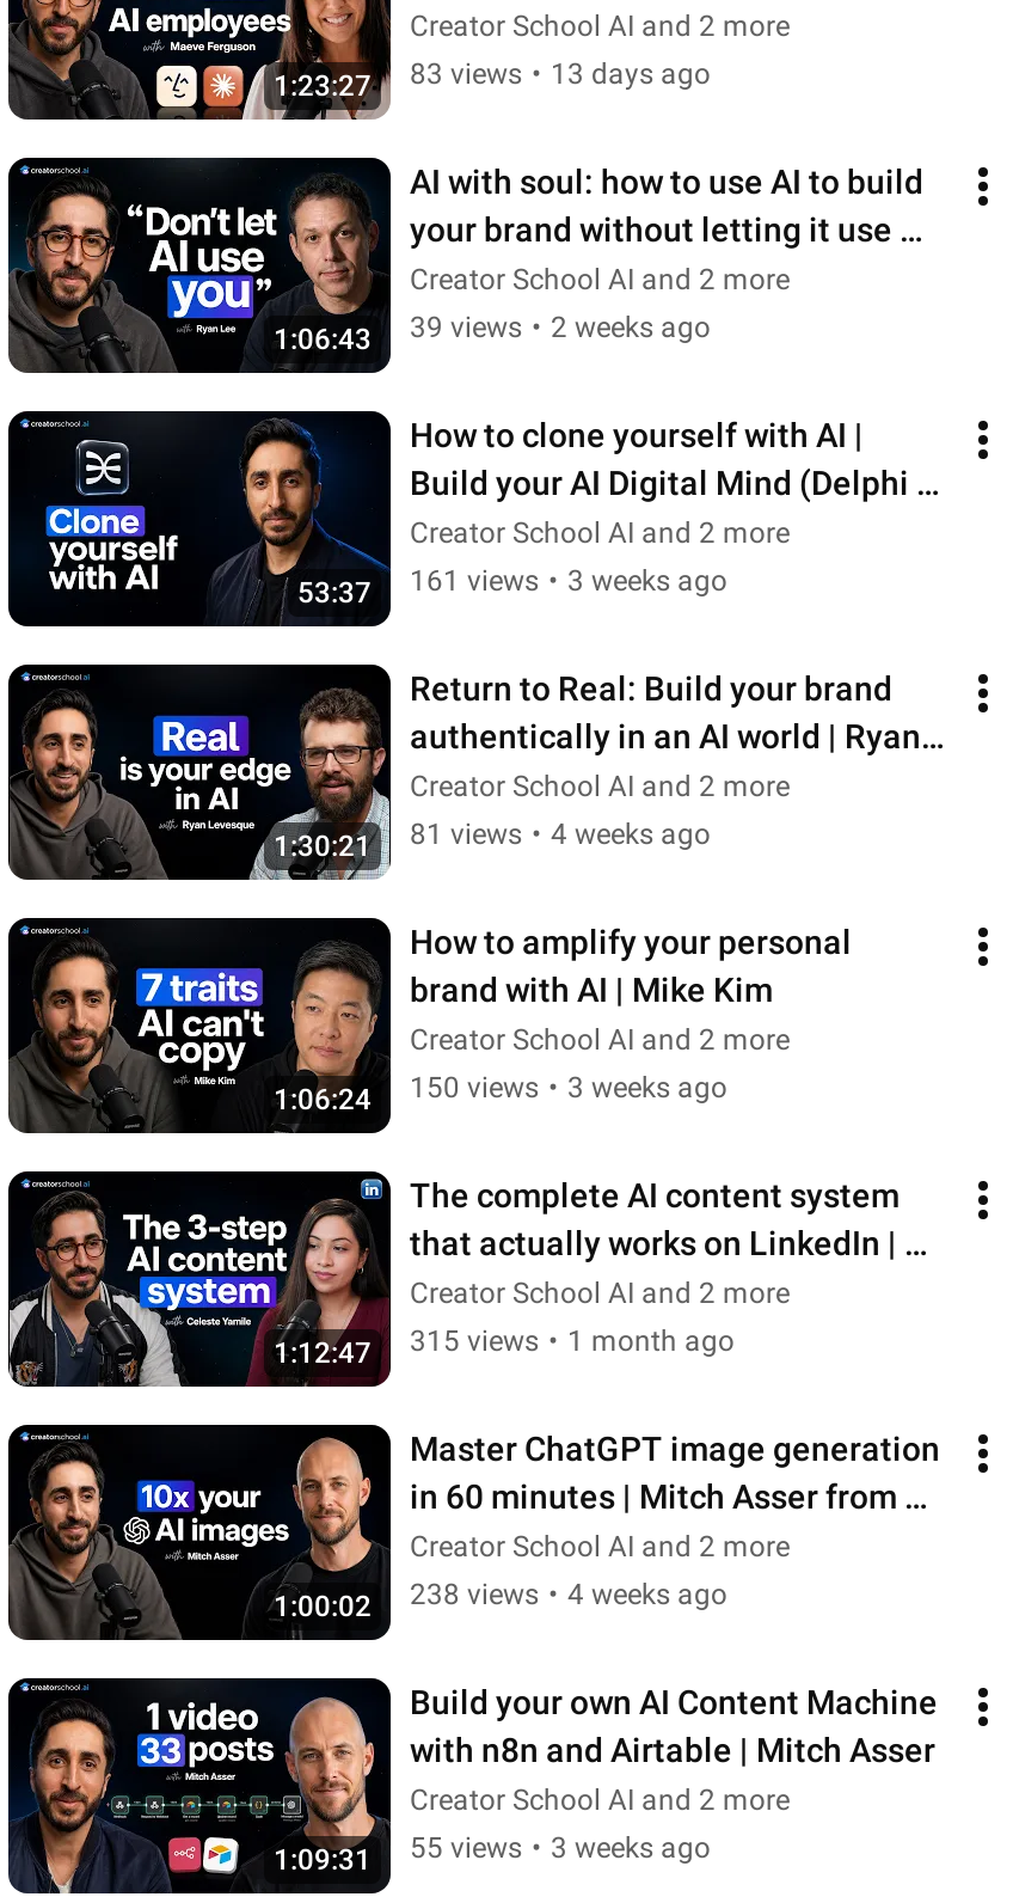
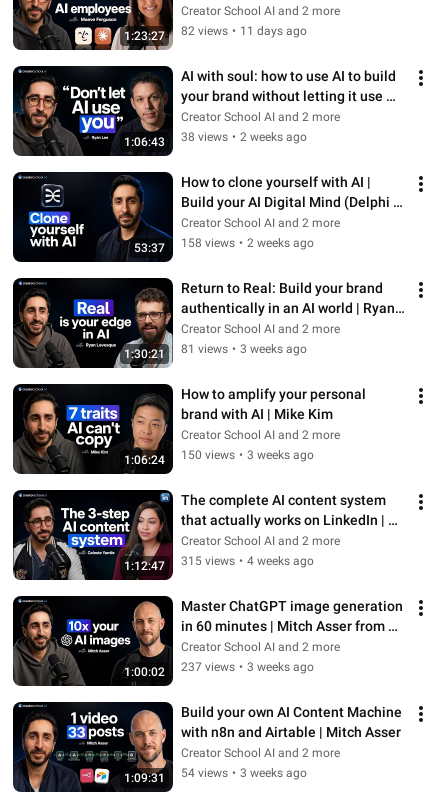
[410,57,711,91] 83 views • 13 days ago -> [181,24,307,38] 82 views • 11 days ago
[410,311,711,344] 39 views • 2 weeks ago -> [181,130,307,144] 38 views • 2 weeks ago
[410,564,727,598] 161 views • 3 weeks ago -> [181,236,314,250] 158 views • 2 weeks ago
[410,818,711,851] 81 views • 4 weeks ago -> [181,342,307,356] 81 views • 3 weeks ago
[410,1324,735,1358] 315 views • 1 month ago -> [181,554,314,568] 315 views • 4 weeks ago
[410,1578,727,1611] 238 views • 4 weeks ago -> [181,660,314,674] 237 views • 3 weeks ago
[410,1831,711,1865] 55 views • 3 weeks ago -> [181,766,307,780] 54 views • 3 weeks ago

